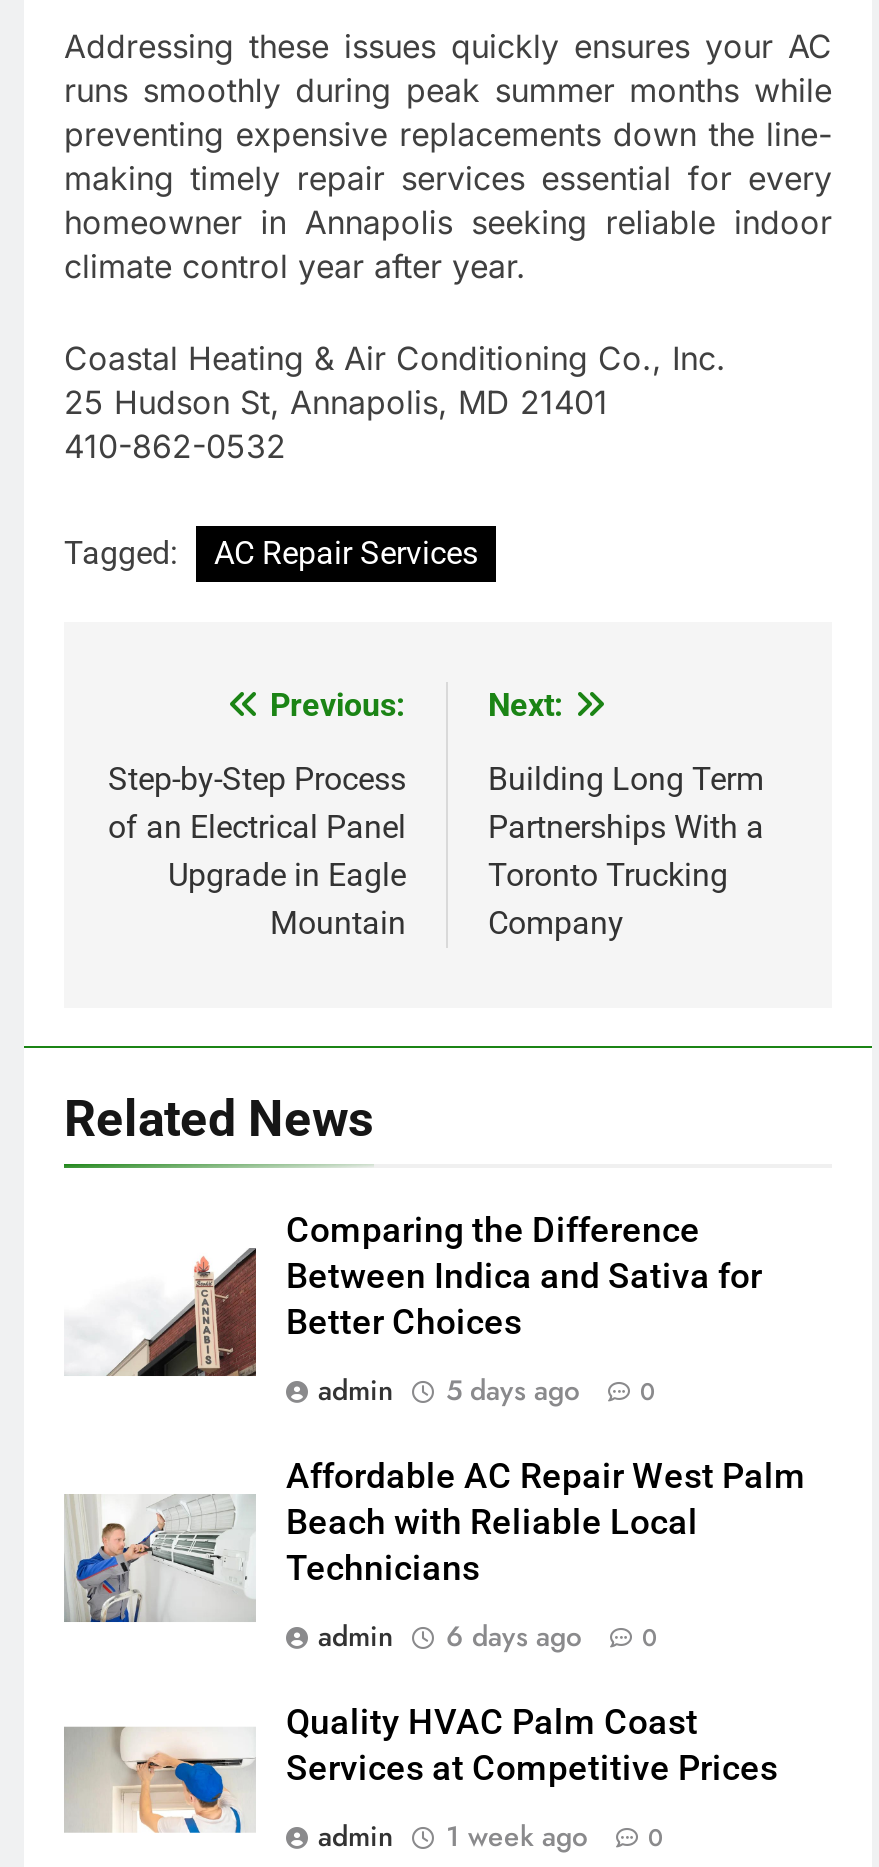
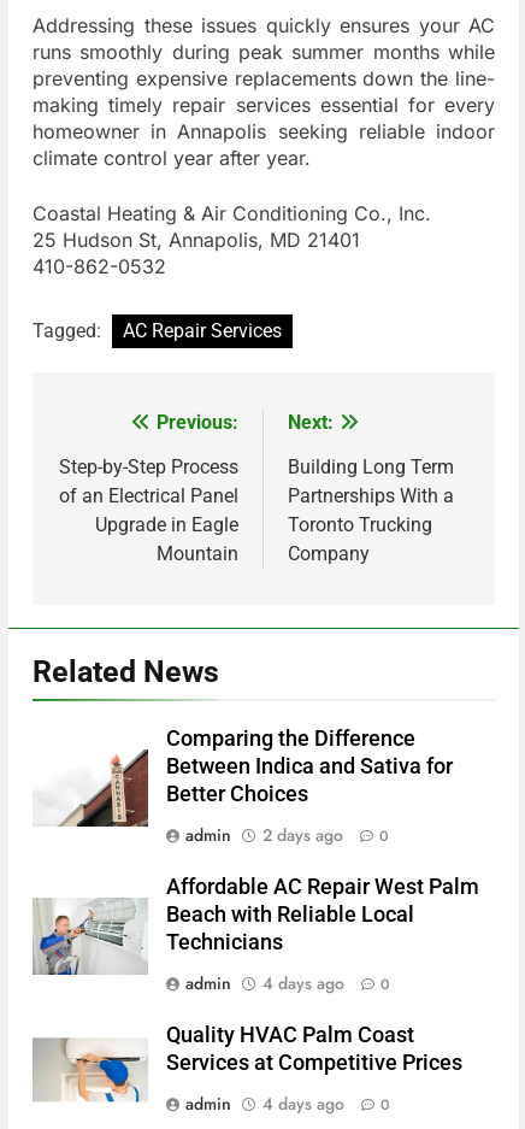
[318,1370,656,1410] admin 5 days ago 0 -> [185,823,389,847] admin 2 days ago 0
[318,1616,658,1656] admin 6 days ago 0 -> [185,971,390,995] admin 4 days ago 0
[318,1816,664,1856] admin 1 week ago 0 -> [185,1092,390,1116] admin 4 days ago 0

